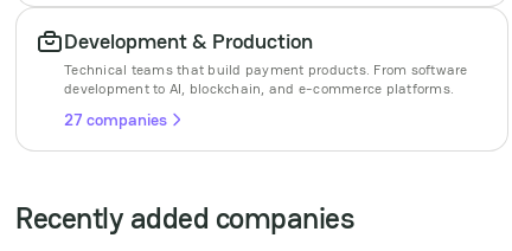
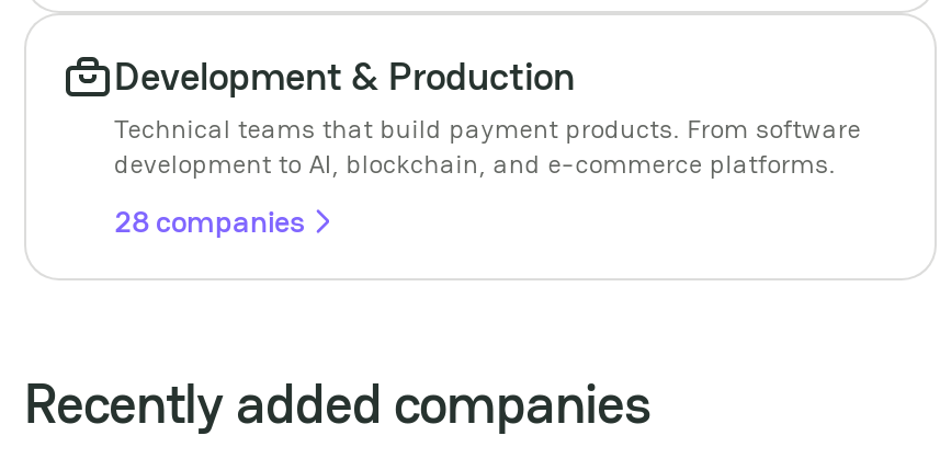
[64,109,167,130] 27 companies -> [114,202,305,241] 28 companies

